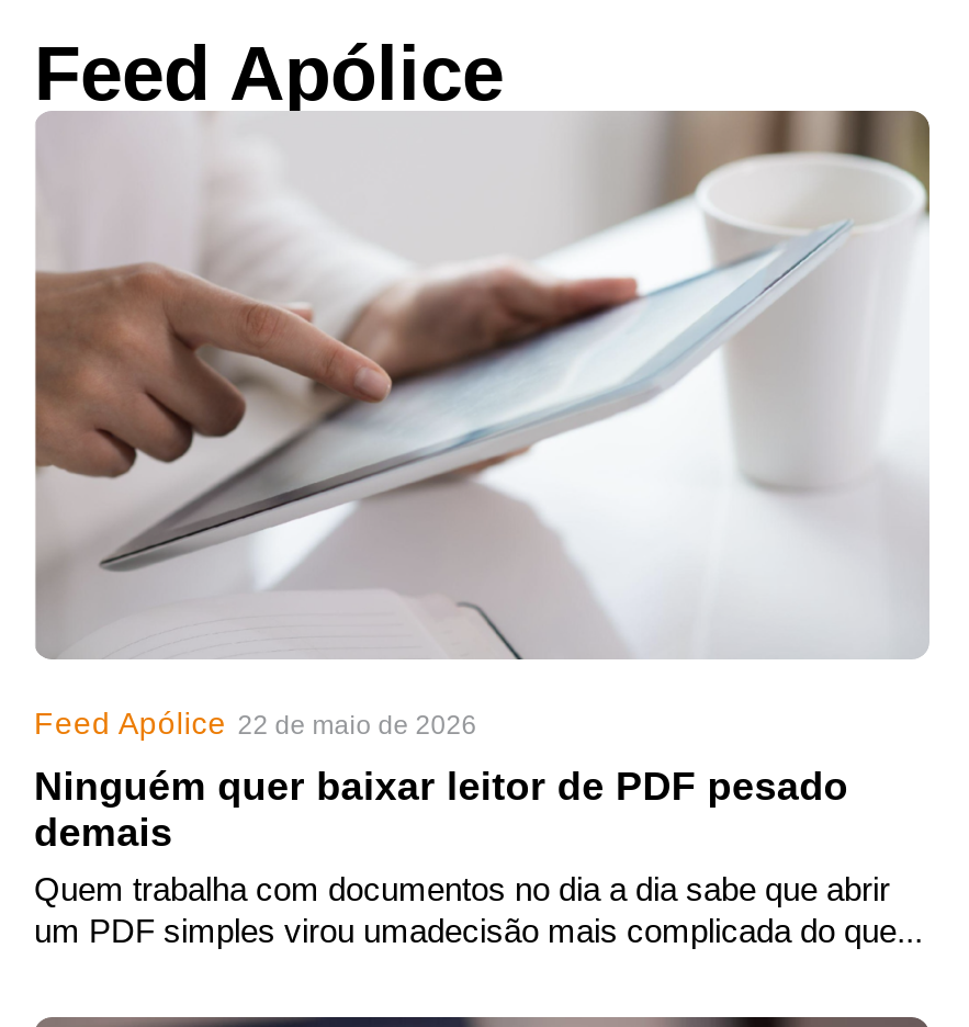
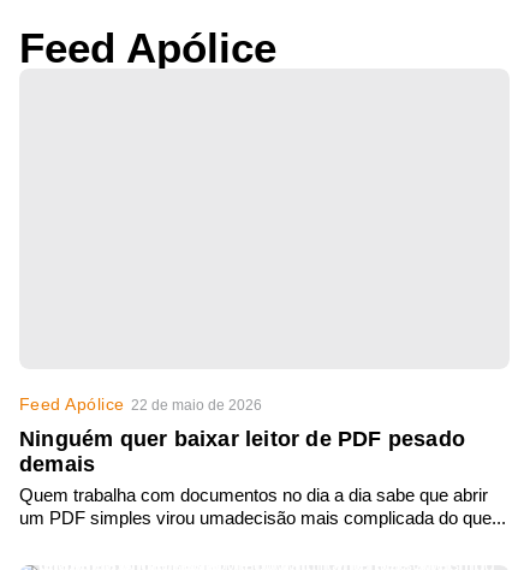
[34,108,932,661] [image] -> none

